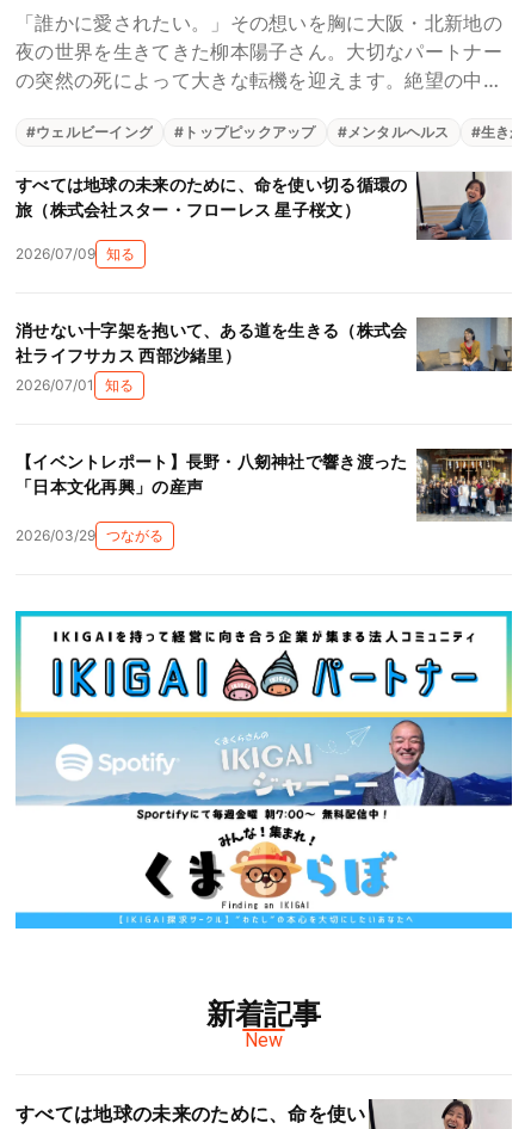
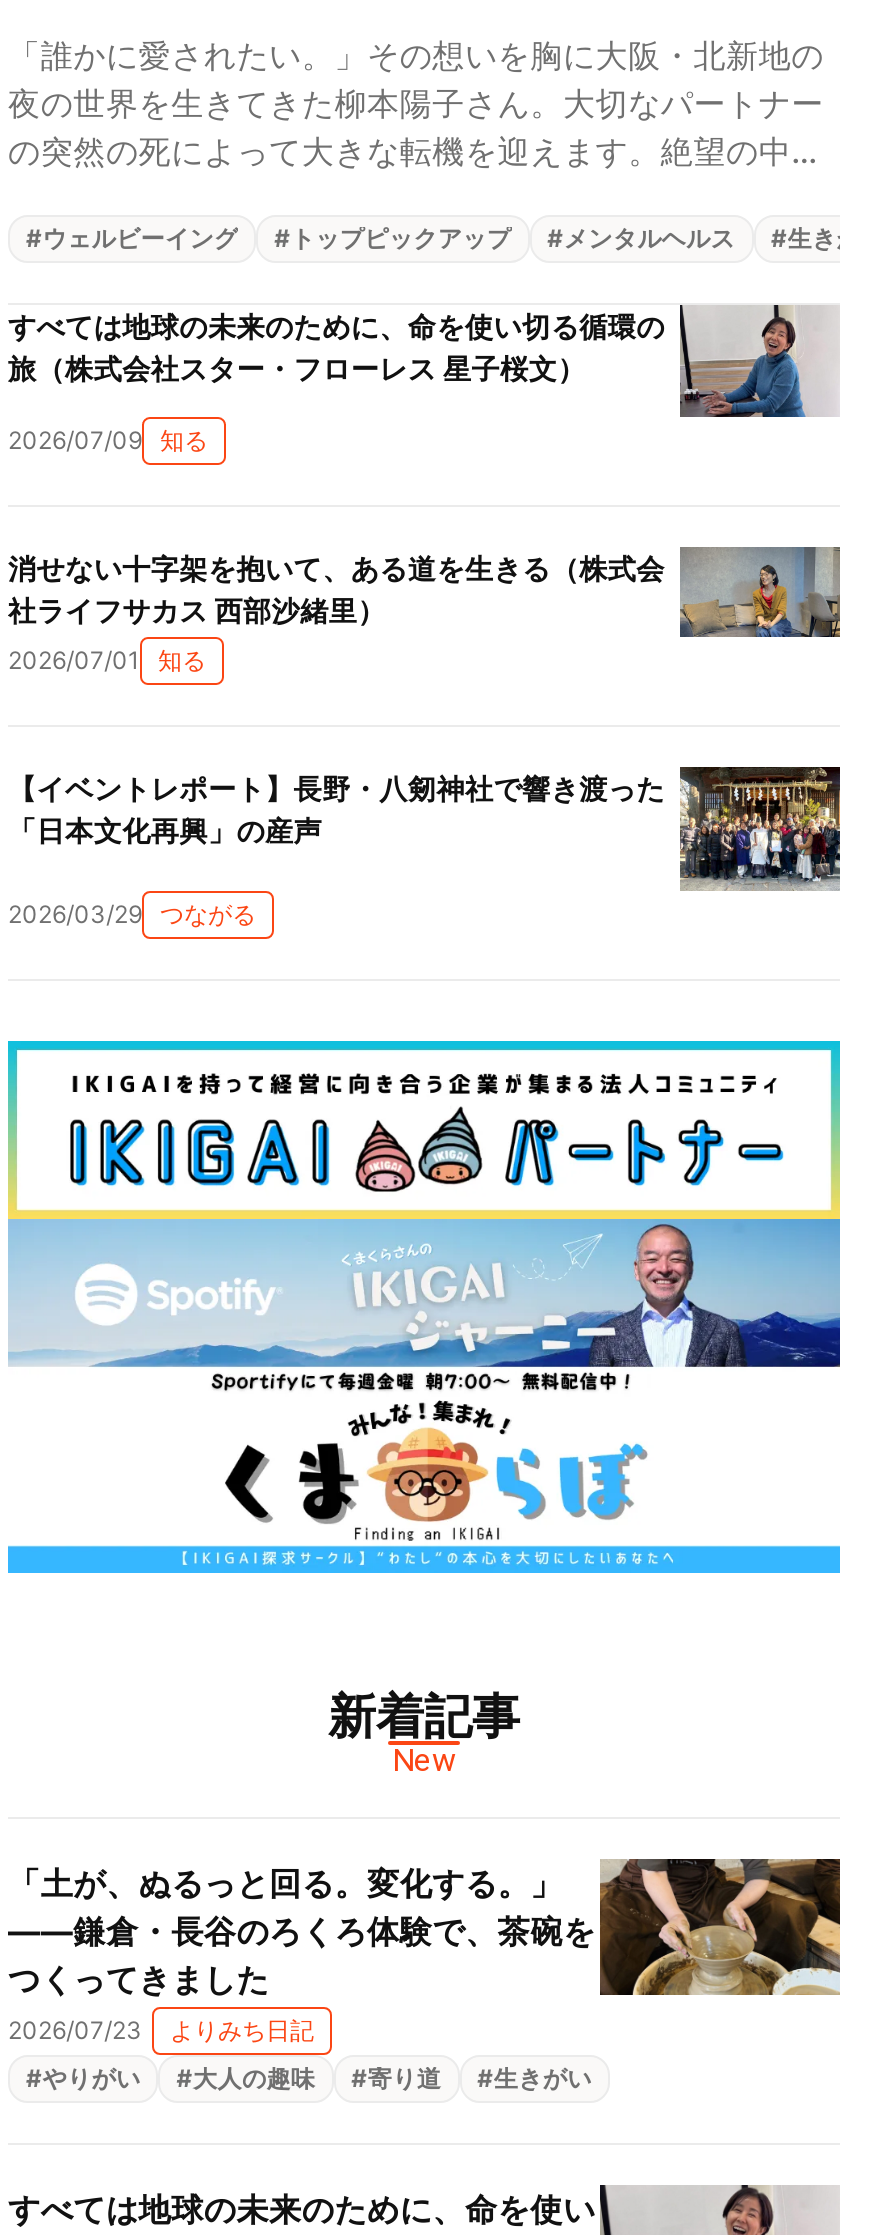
none -> [8,1857,842,2094] [image] | 「土が、ぬるっと回る。変化する。」 | ——鎌倉・長谷のろくろ体験で、茶碗を | つくってきました | 2026/07/23 | よりみち日記 | #やりがい | #大人の趣味 | #寄り道 | #生きがい

